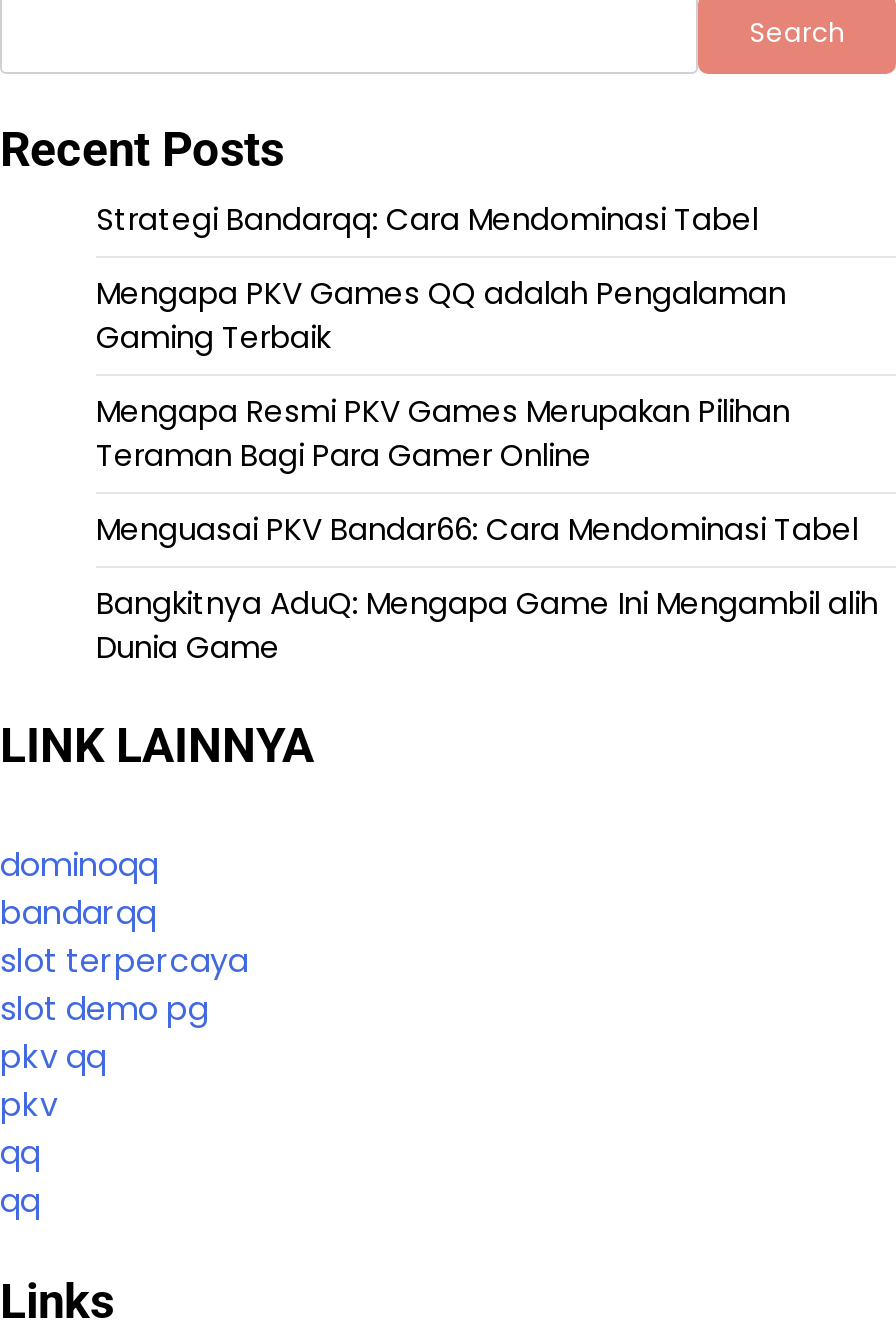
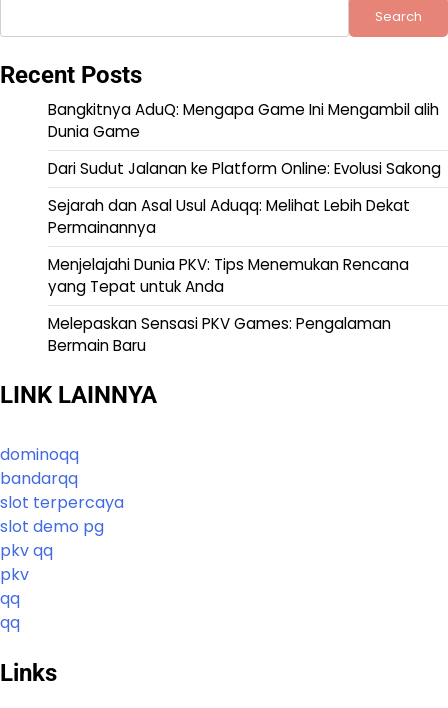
[96,197,858,549] Strategi Bandarqq: Cara Mendominasi Tabel | Mengapa PKV Games QQ adalah Pengalaman | Gaming Terbaik | Mengapa Resmi PKV Games Merupakan Pilihan | Teraman Bagi Para Gamer Online | Menguasai PKV Bandar66: Cara Mendominasi Tabel -> none
moved [96,581,878,667] -> [48,99,439,142]: Bangkitnya AduQ: Mengapa Game Ini Mengambil alih | Dunia Game
none -> [48,158,441,356] Dari Sudut Jalanan ke Platform Online: Evolusi Sakong | Sejarah dan Asal Usul Aduqq: Melihat Lebih Dekat | Permainannya | Menjelajahi Dunia PKV: Tips Menemukan Rencana | yang Tepat untuk Anda | Melepaskan Sensasi PKV Games: Pengalaman | Bermain Baru

